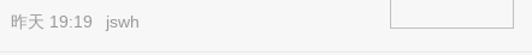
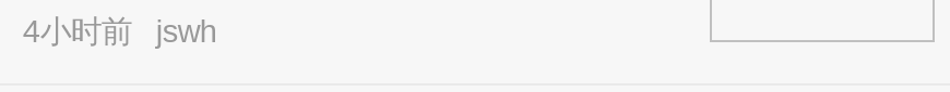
[11,12,140,32] 昨天 19:19 jswh -> [23,13,217,47] 4小时前 jswh

